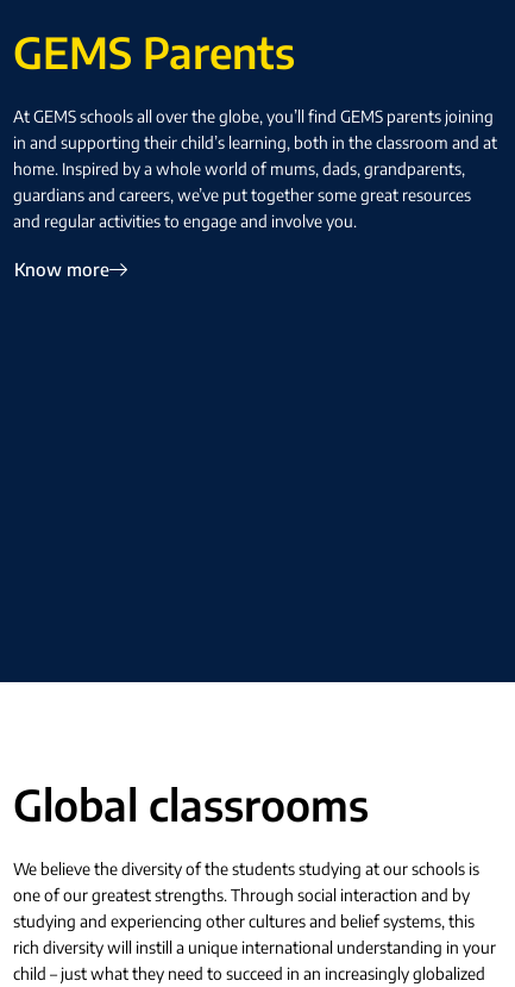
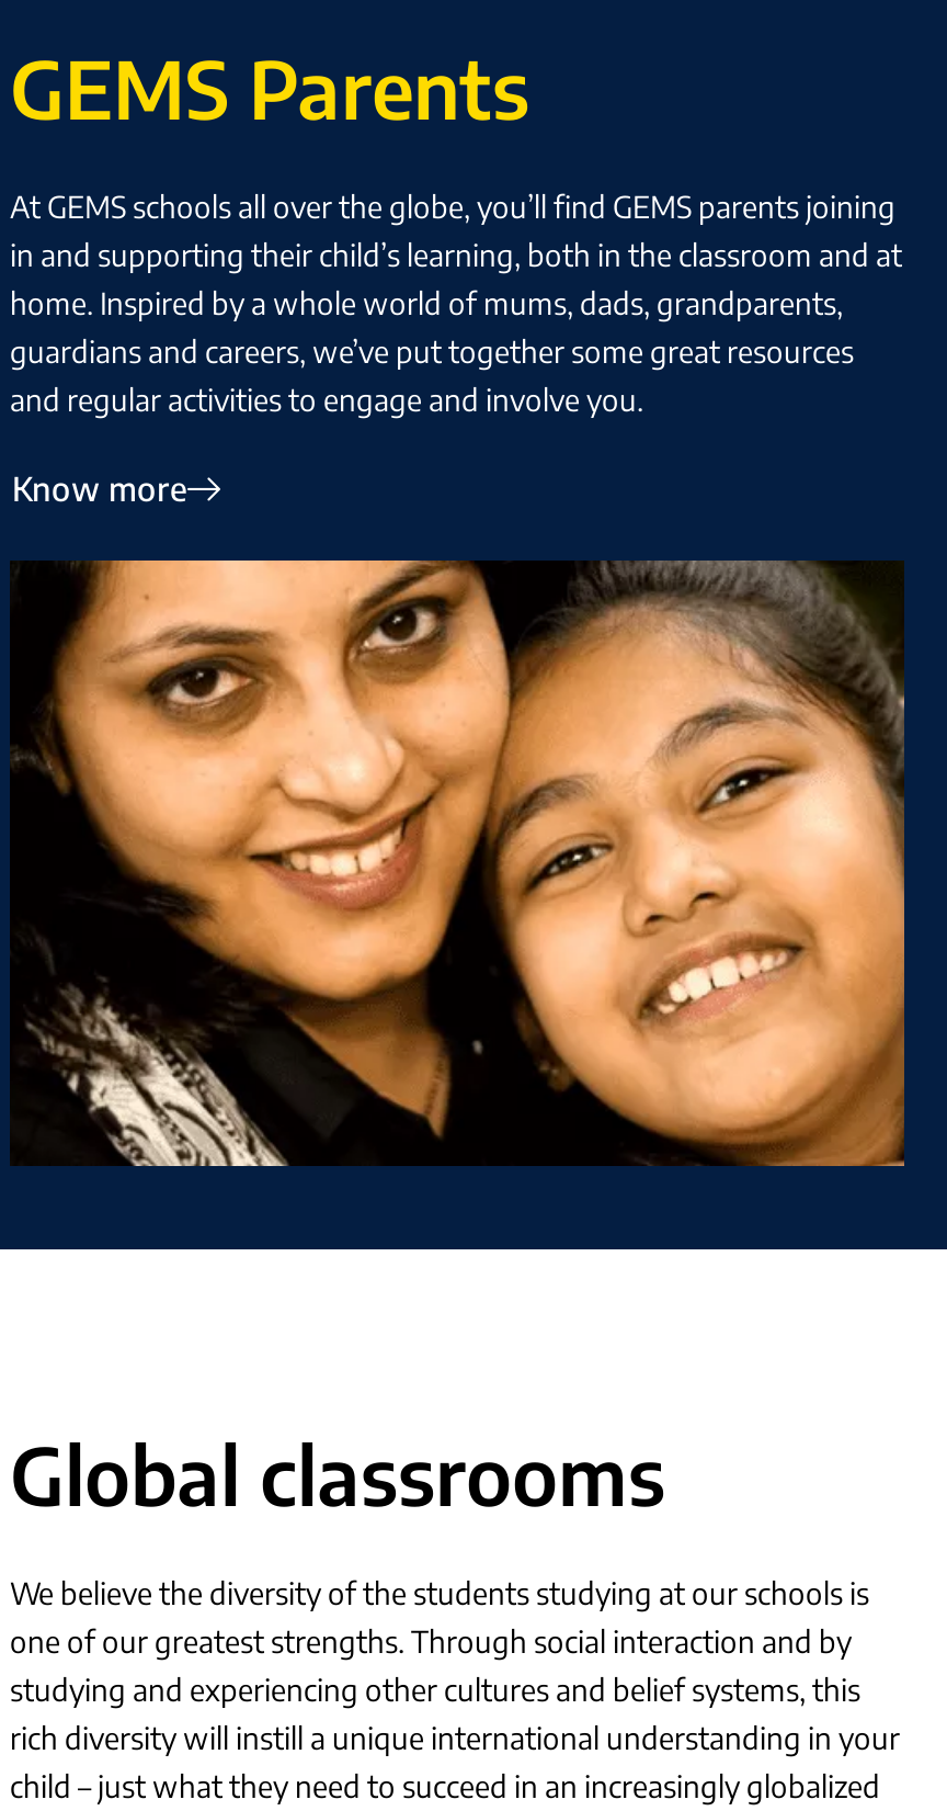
none -> [10,558,906,1168] [image]

